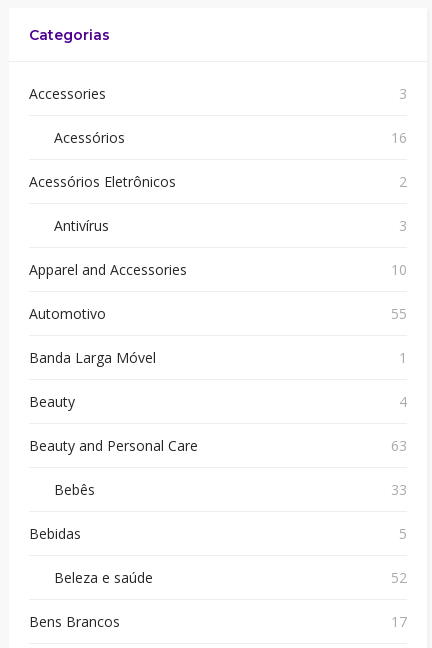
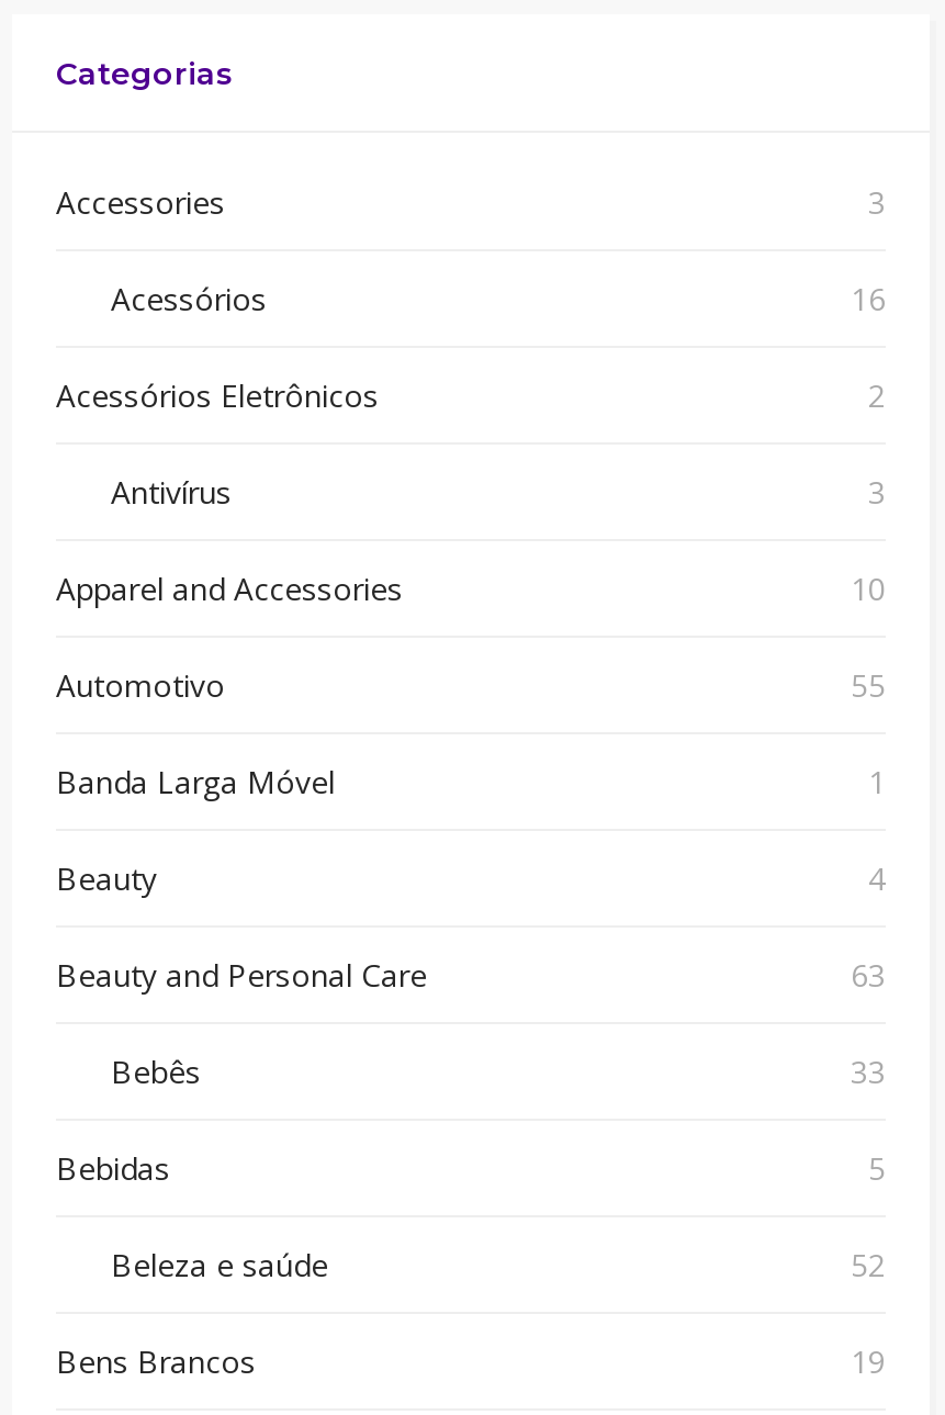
[391,612,407,631] 17 -> [851,1340,886,1382] 19

